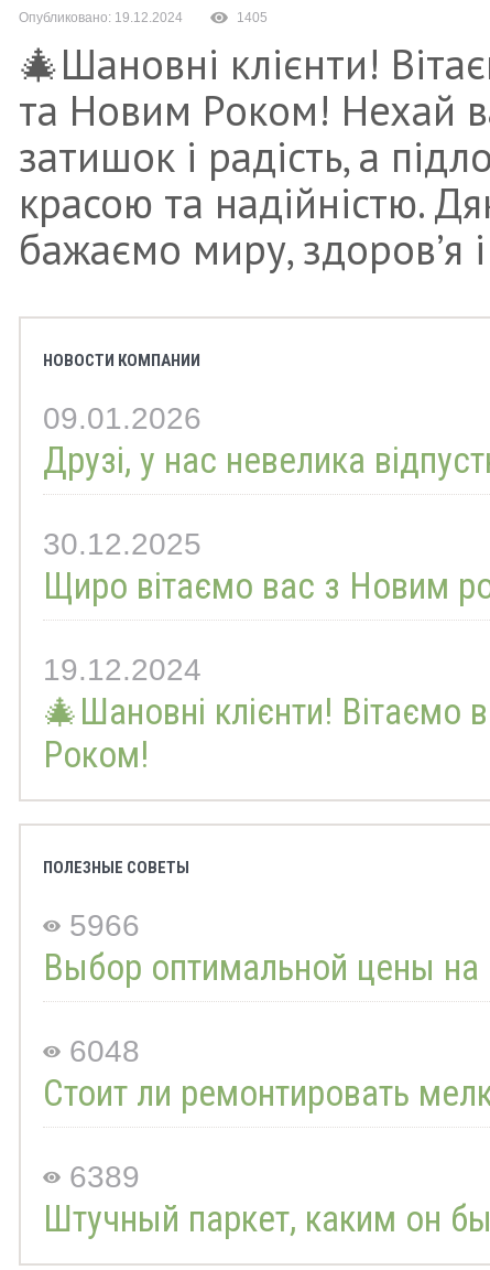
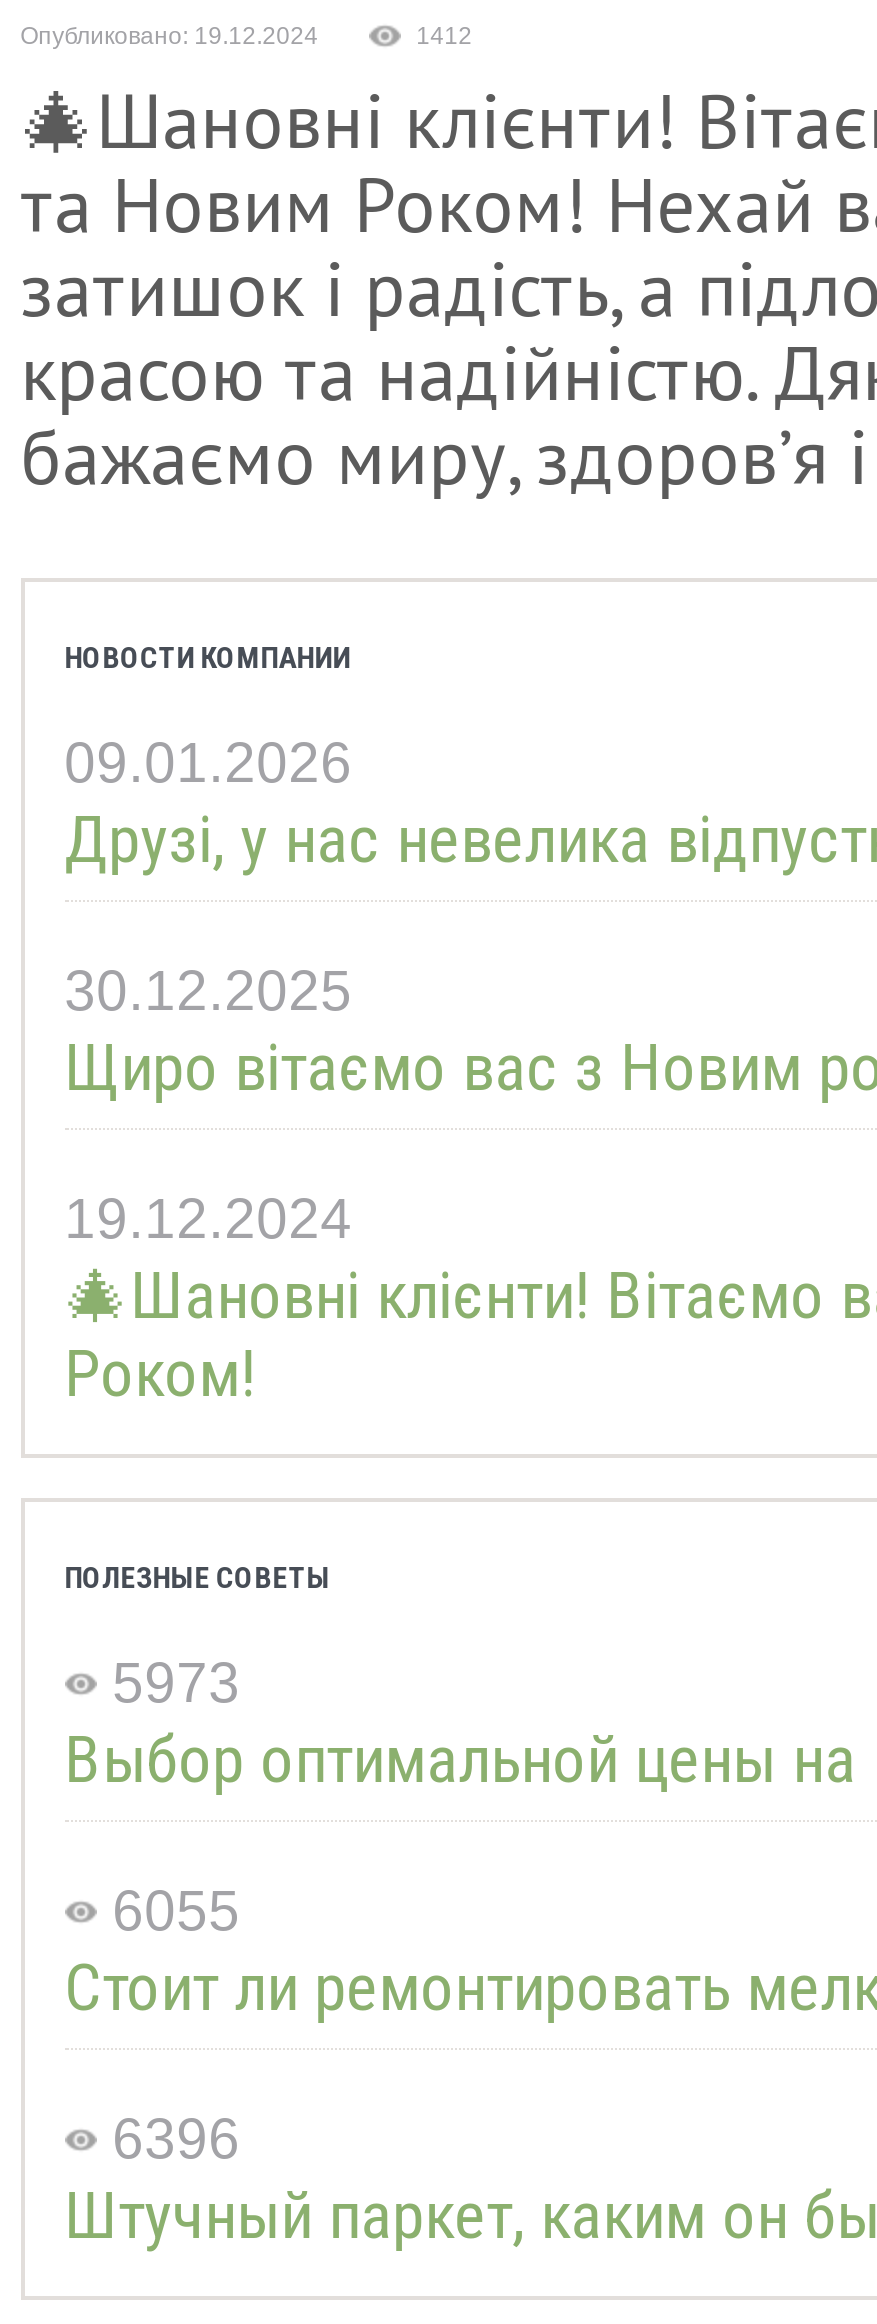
[236,10,267,25] 1405 -> [416,22,472,50] 1412
[69,908,139,943] 5966 -> [112,1652,240,1714] 5973
[69,1034,139,1068] 6048 -> [112,1880,240,1942] 6055
[69,1160,139,1194] 6389 -> [112,2108,240,2170] 6396

